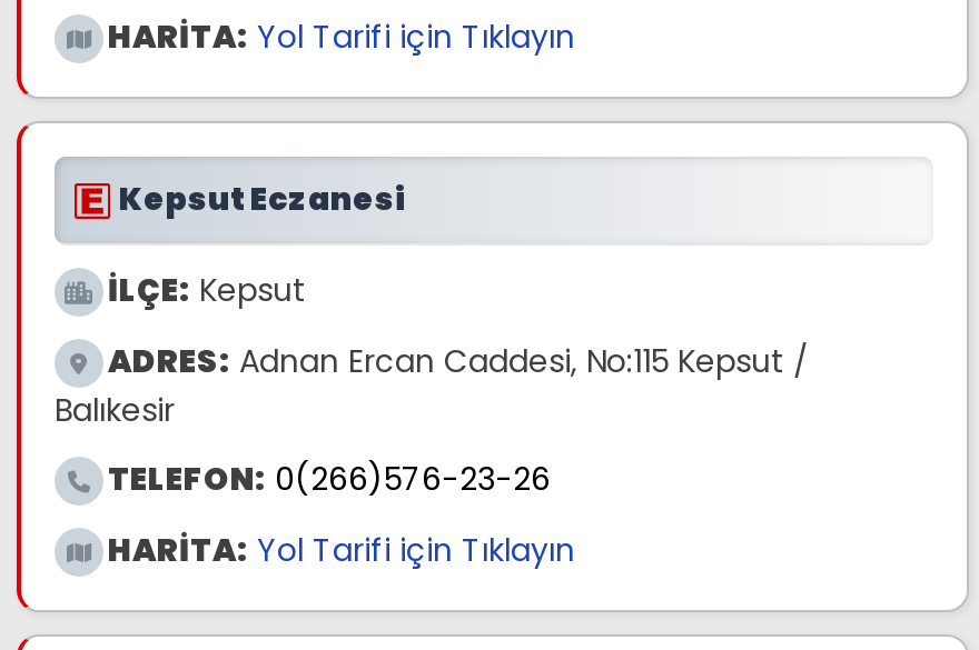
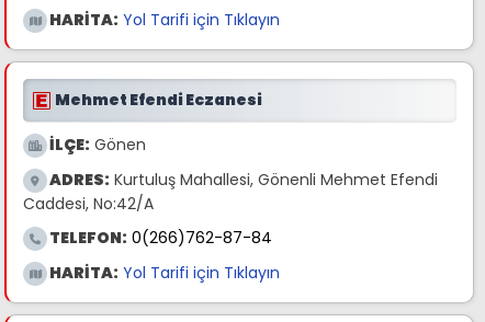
[119,177,406,221] Kepsut Eczanesi -> [55,89,262,111] Mehmet Efendi Eczanesi
[103,268,306,312] İLÇE: Kepsut -> [47,134,146,156] İLÇE: Gönen
[55,339,809,432] ADRES: Adnan Ercan Caddesi, No:115 Kepsut / | Balıkesir -> [23,169,438,215] ADRES: Kurtuluş Mahallesi, Gönenli Mehmet Efendi | Caddesi, No:42/A
[103,457,551,501] TELEFON: 0(266)576-23-26 -> [47,227,272,249] TELEFON: 0(266)762-87-84

